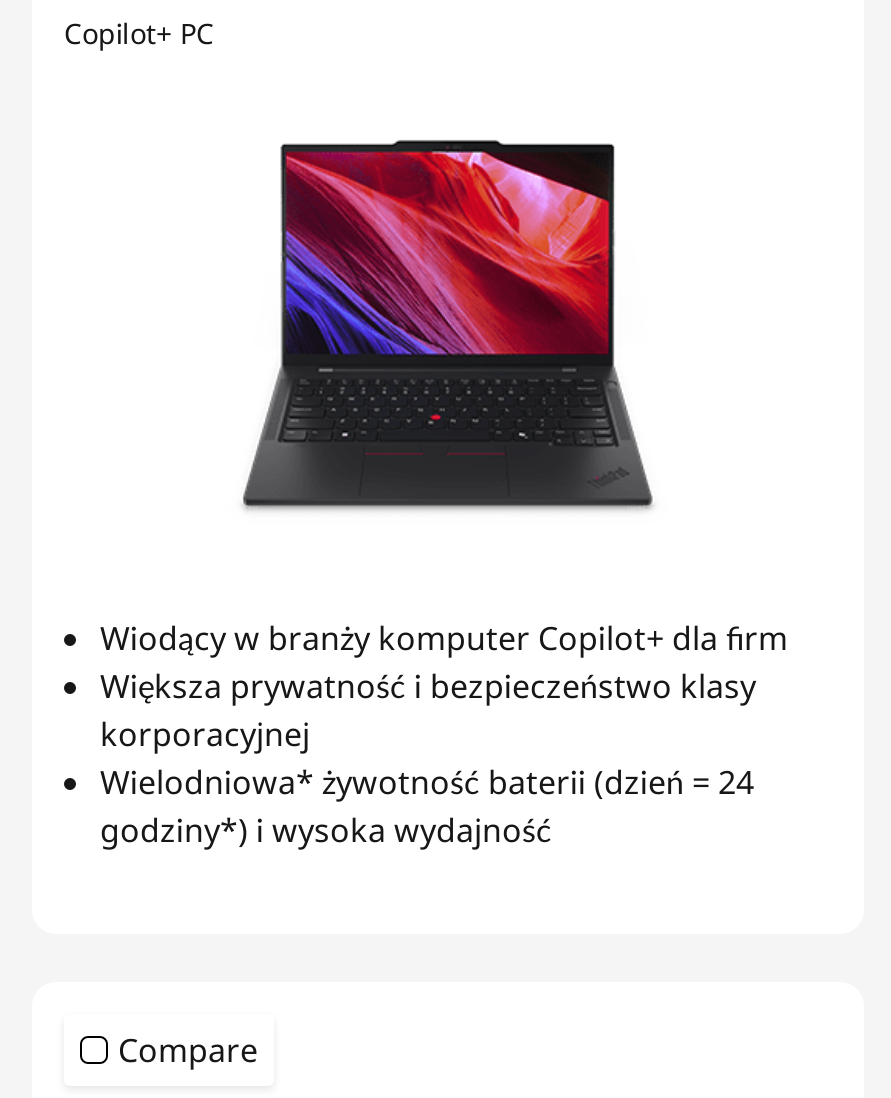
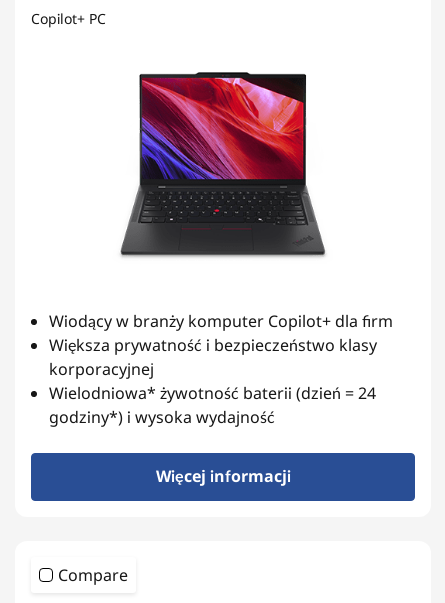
none -> [155,465,290,487] Więcej informacji

